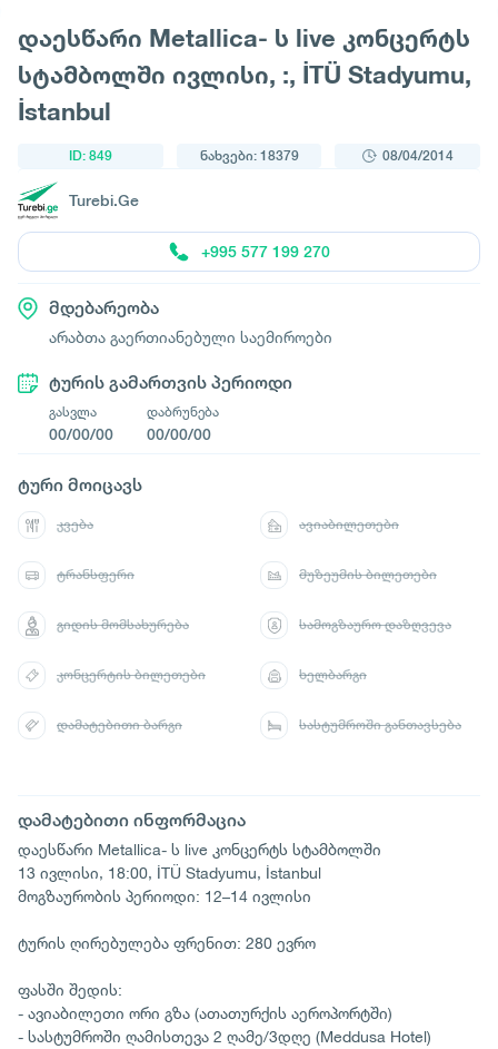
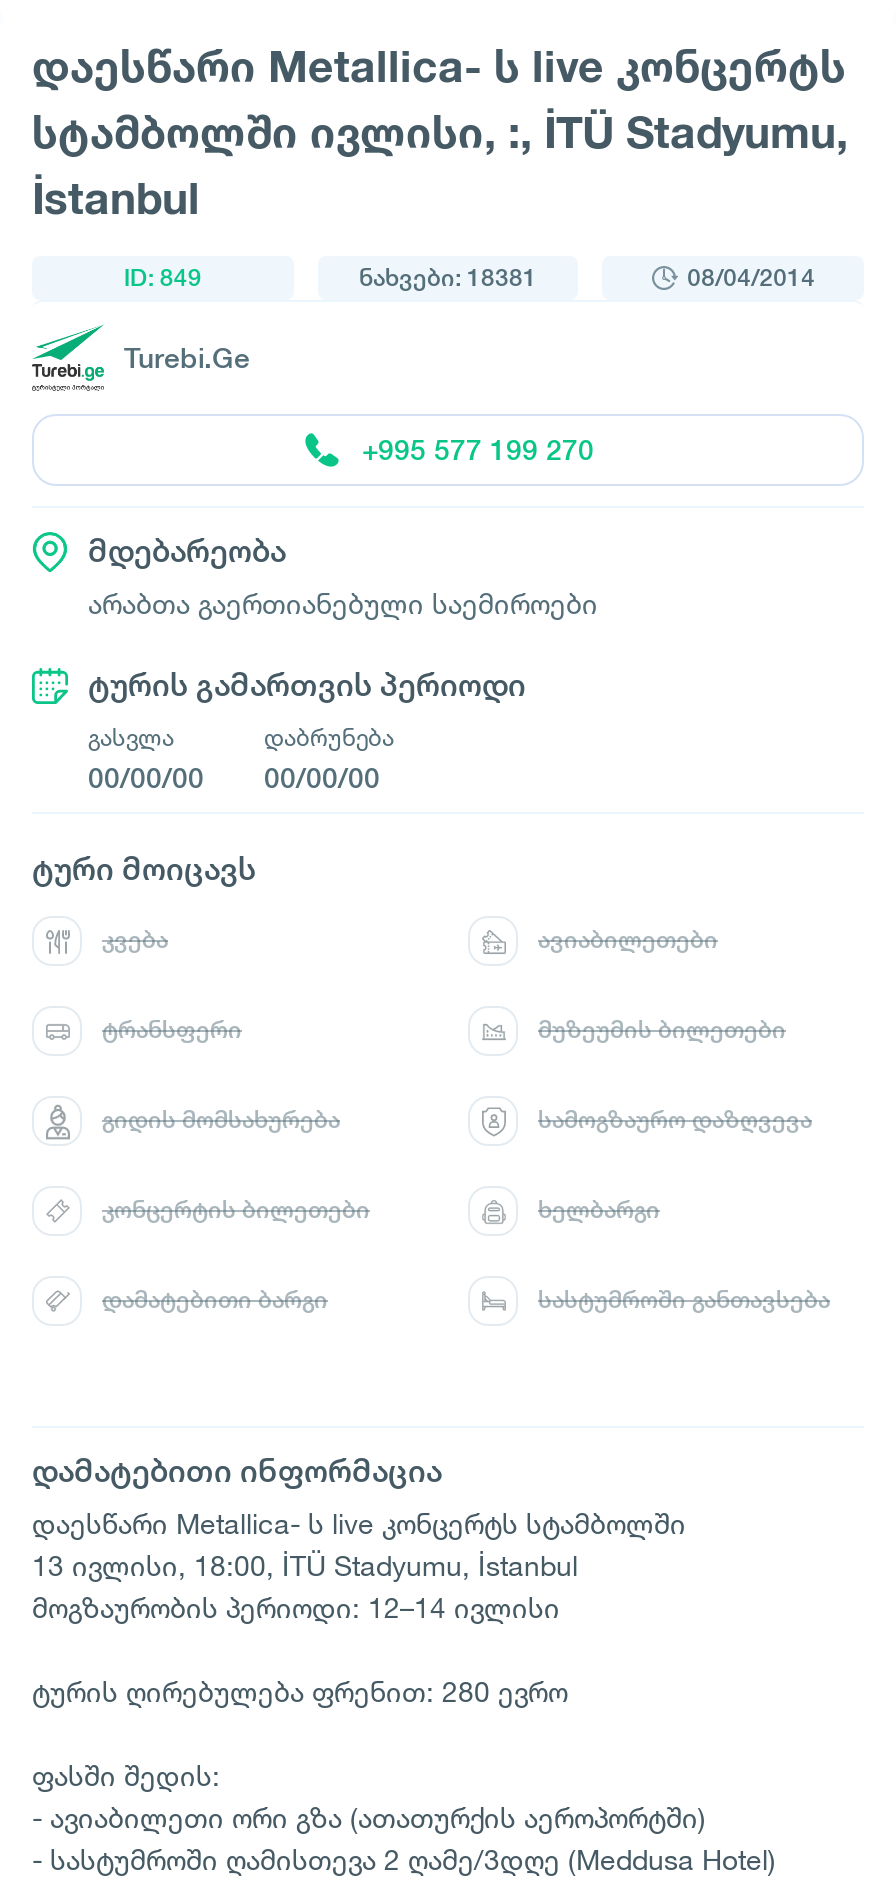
[200,148,298,164] ნახვები: 18379 -> [359,264,537,292] ნახვები: 18381

